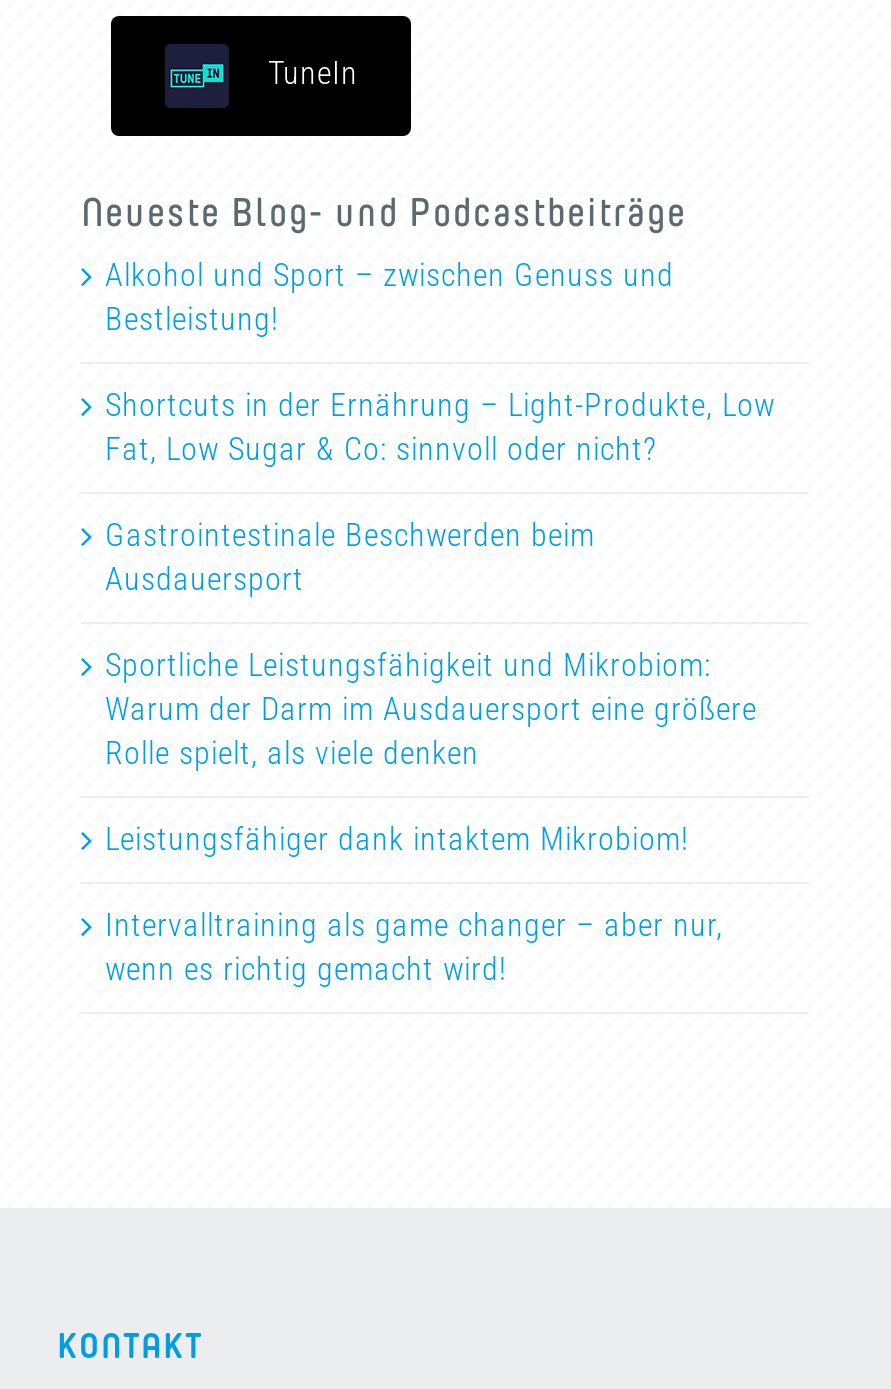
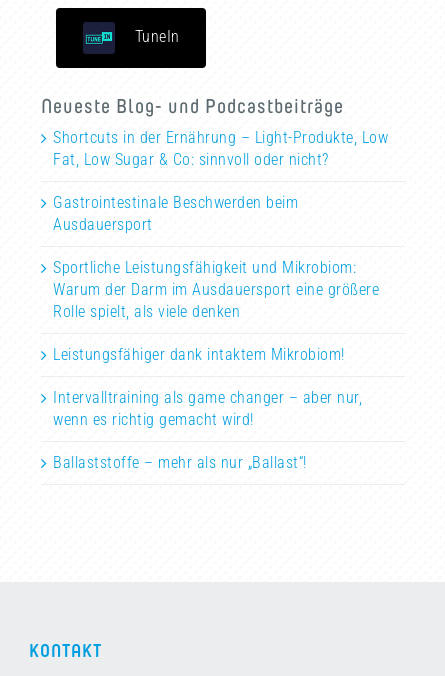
[105,257,674,339] Alkohol und Sport – zwischen Genuss und | Bestleistung! -> none
moved [105,387,775,989] -> [53,128,388,429]: Shortcuts in der Ernährung – Light-Produkte, Low | Fat, Low Sugar & Co: sinnvoll oder nicht? | Gastrointestinale Beschwerden beim | ... | Intervalltraining als game changer – aber nur, | wenn es richtig gemacht wird!
none -> [53,453,306,472] Ballaststoffe – mehr als nur „Ballast“!

